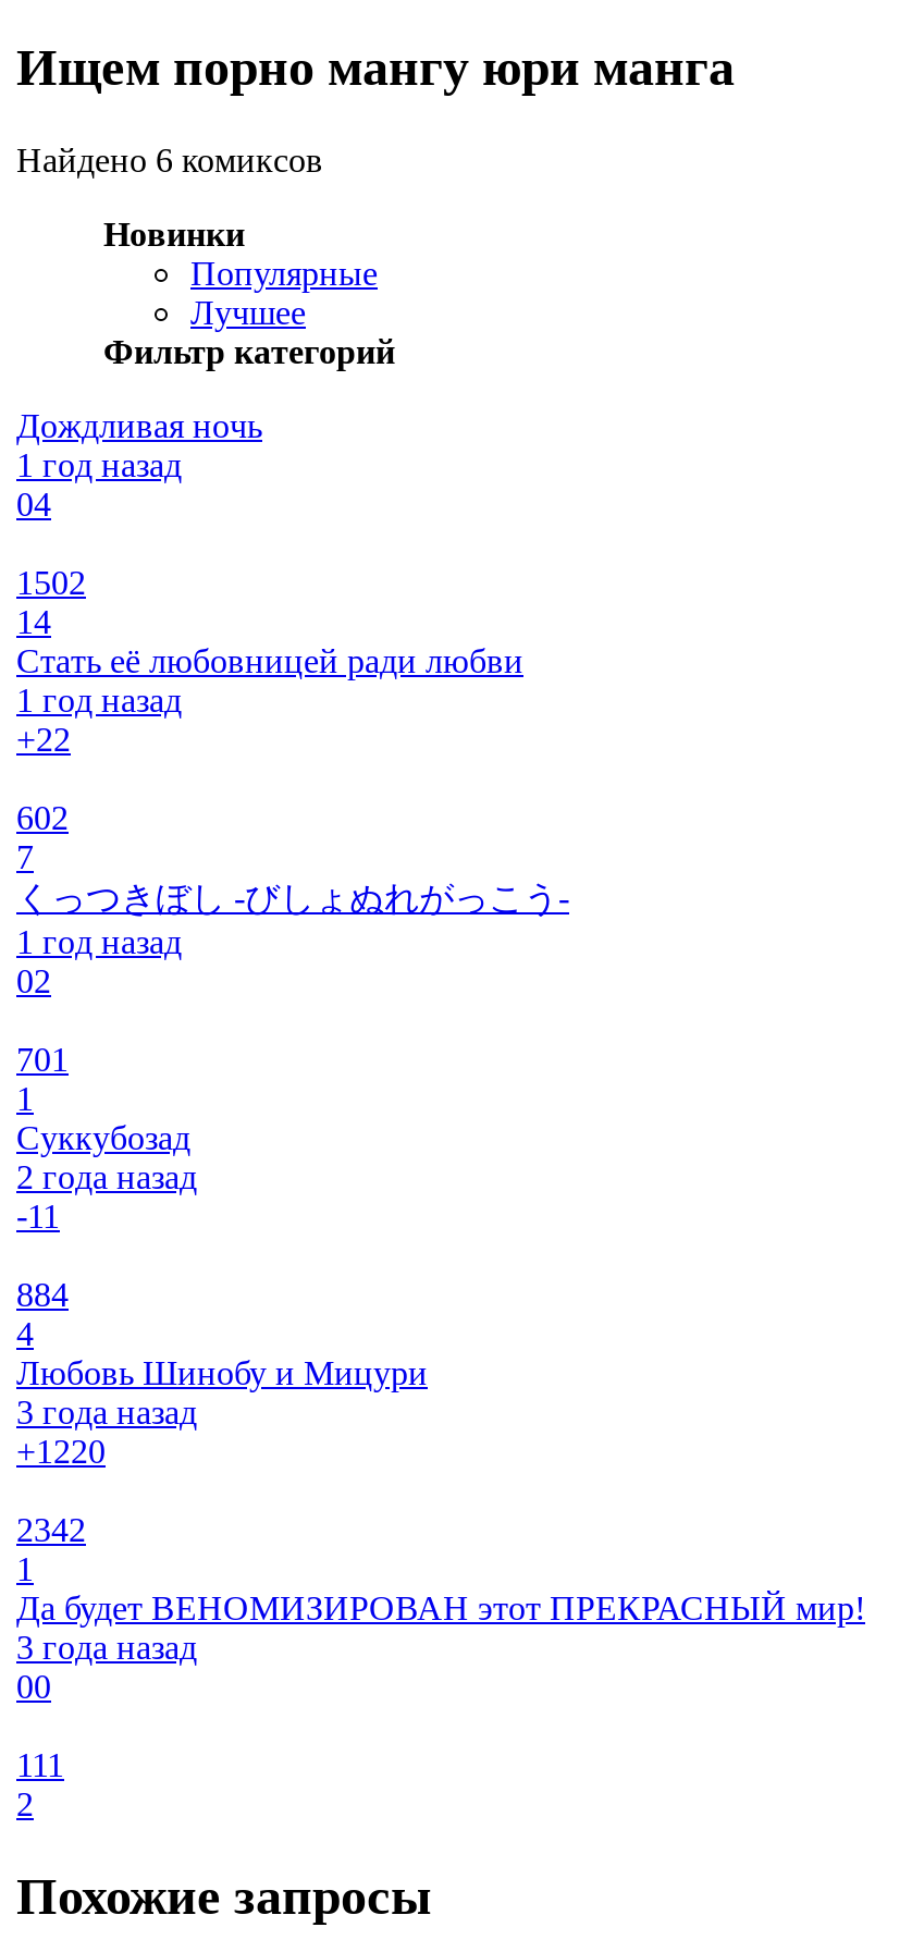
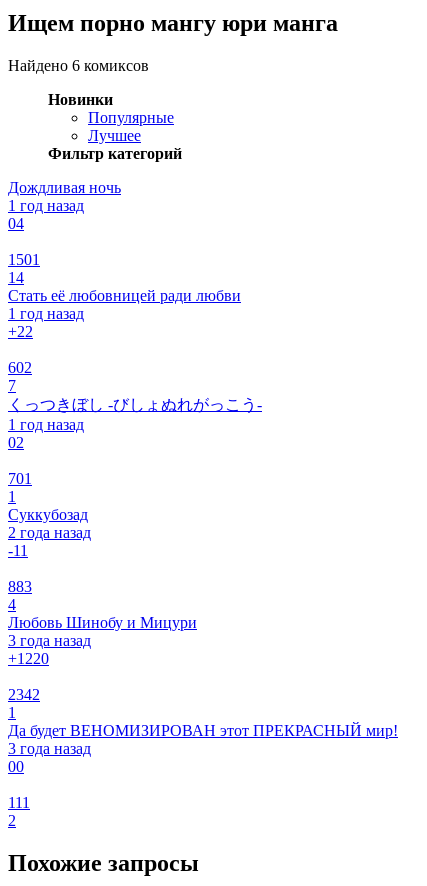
[16,564,86,601] 1502 -> [8,251,40,268] 1501
[16,1276,69,1313] 884 -> [8,578,32,595] 883

